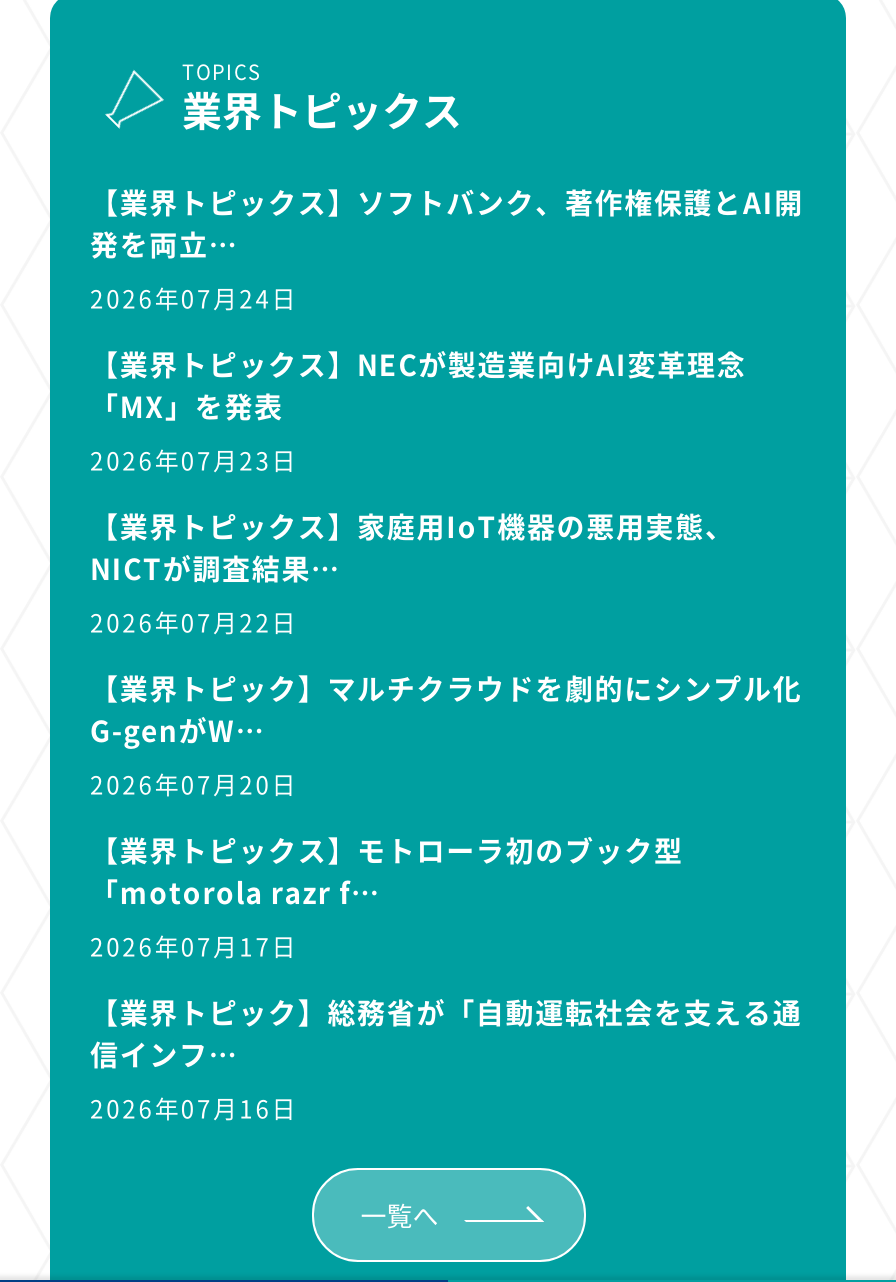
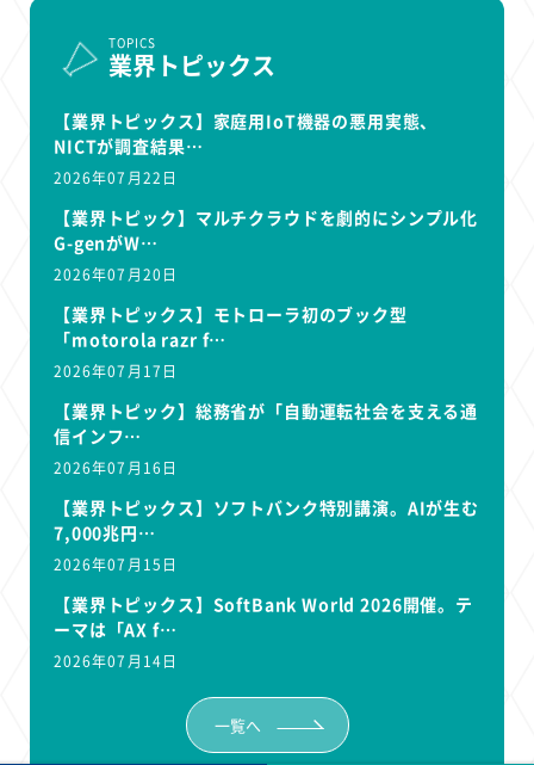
[90,181,804,477] 【業界トピックス】ソフトバンク、著作権保護とAI開 | 発を両立… | 2026年07月24日 | 【業界トピックス】NECが製造業向けAI変革理念 | 「MX」を発表 | 2026年07月23日 -> none
moved [90,505,802,1125] -> [54,108,478,478]: 【業界トピックス】家庭用IoT機器の悪用実態、 | NICTが調査結果… | 2026年07月22日 | ... | 信インフ… | 2026年07月16日
none -> [54,495,479,671] 【業界トピックス】ソフトバンク特別講演。AIが生む | 7,000兆円… | 2026年07月15日 | 【業界トピックス】SoftBank World 2026開催。テ | ーマは「AX f… | 2026年07月14日

